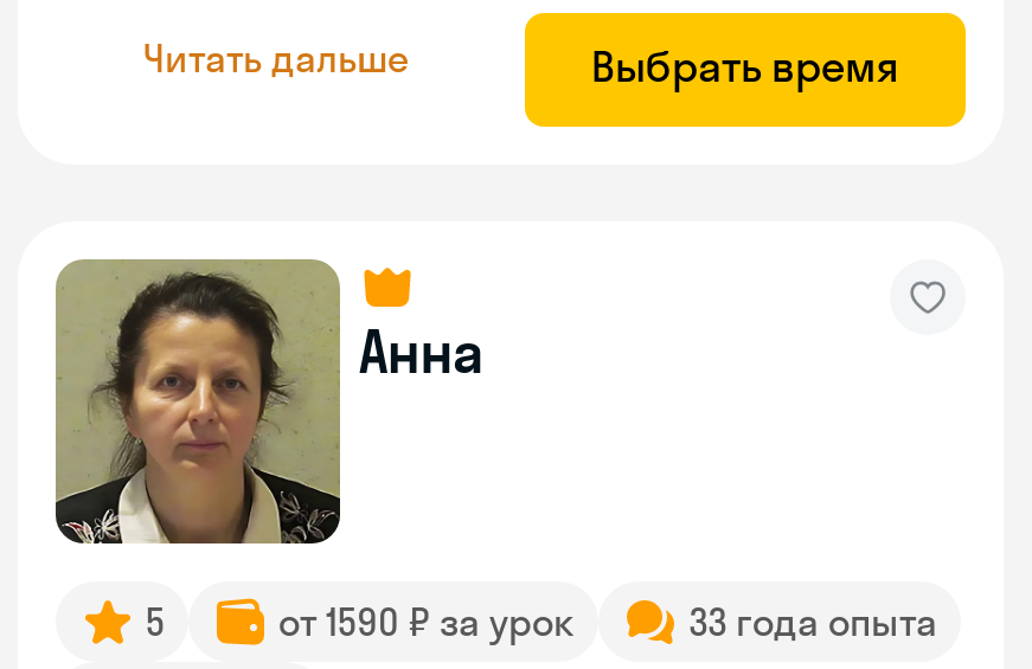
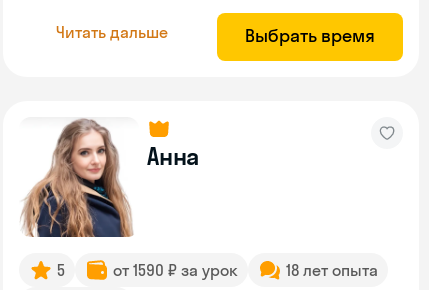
[53,257,342,546] [image] -> [19,117,139,238] [image]
[688,598,937,645] 33 года опыта -> [286,260,378,280] 18 лет опыта

